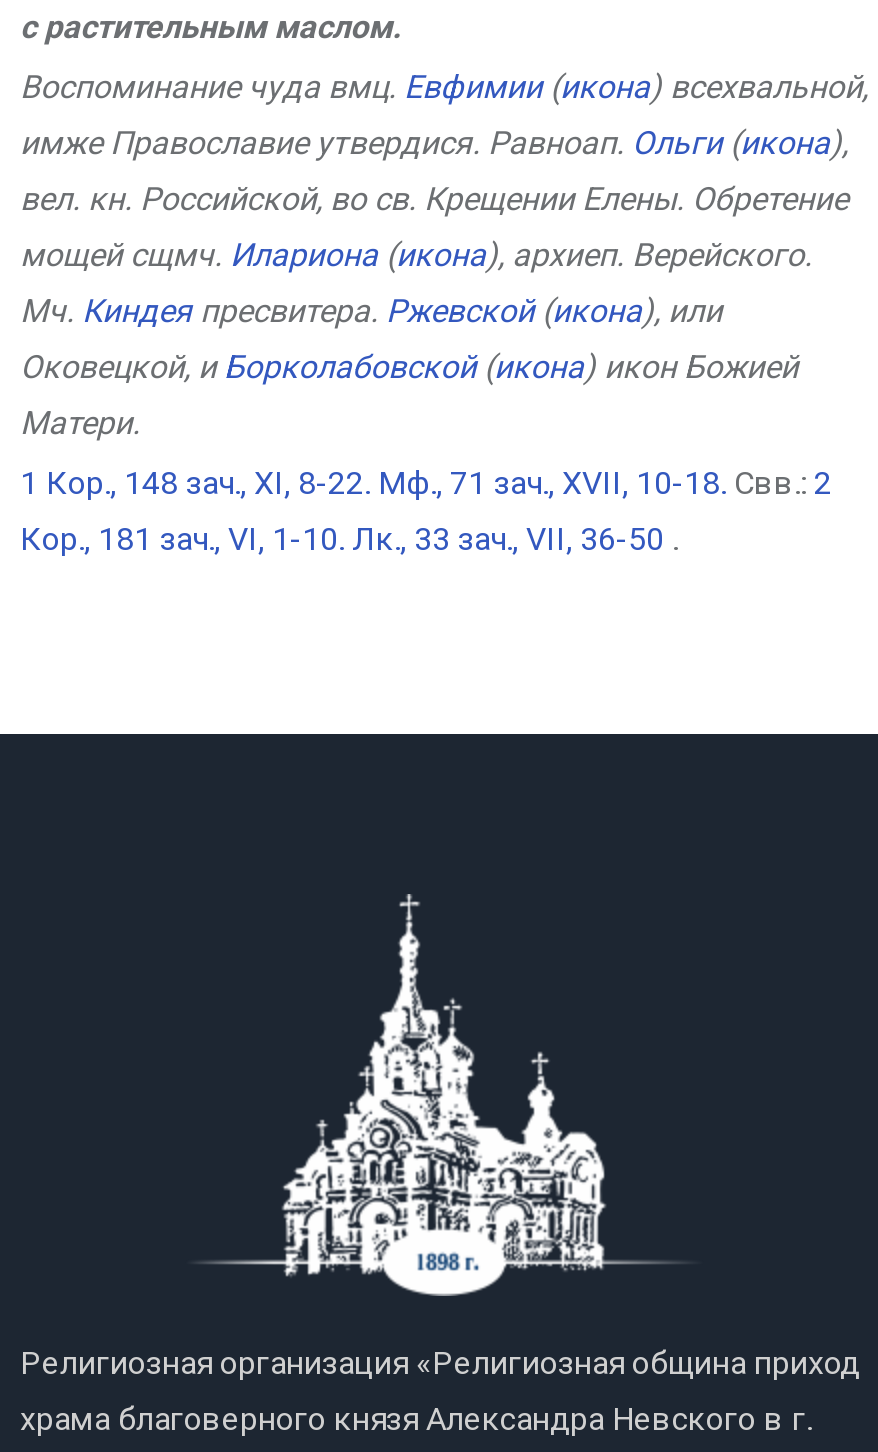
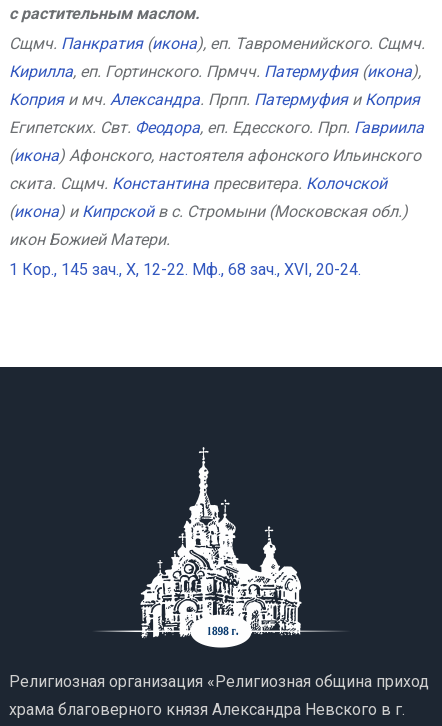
[20,68,868,106] Воспоминание чуда вмц. Евфимии (икона) всехвальной, -> [9,34,425,53] Сщмч. Панкратия (икона), еп. Тавроменийского. Сщмч.
[20,124,848,162] имже Православие утвердися. Равноап. Ольги (икона), -> [9,62,421,81] Кирилла, еп. Гортинского. Прмчч. Патермуфия (икона),
[20,180,848,218] вел. кн. Российской, во св. Крещении Елены. Обретение -> [9,90,420,109] Коприя и мч. Александра. Прпп. Патермуфия и Коприя
[20,236,812,274] мощей сщмч. Илариона (икона), архиеп. Верейского. -> [9,118,424,137] Египетских. Свт. Феодора, еп. Едесского. Прп. Гавриила
[20,292,722,330] Мч. Киндея пресвитера. Ржевской (икона), или -> [9,146,421,165] (икона) Афонского, настоятеля афонского Ильинского
[20,348,798,386] Оковецкой, и Борколабовской (икона) икон Божией -> [9,174,387,193] скита. Сщмч. Константина пресвитера. Колочской
[20,404,140,442] Матери. -> [9,202,408,221] (икона) и Кипрской в с. Стромыни (Московская обл.)
[20,464,832,502] 1 Кор., 148 зач., XI, 8-22. Мф., 71 зач., XVII, 10-18. Свв.: 2 -> [9,230,170,249] икон Божией Матери.
[20,520,678,558] Кор., 181 зач., VI, 1-10. Лк., 33 зач., VII, 36-50 . -> [9,260,361,279] 1 Кор., 145 зач., X, 12-22. Мф., 68 зач., XVI, 20-24.

